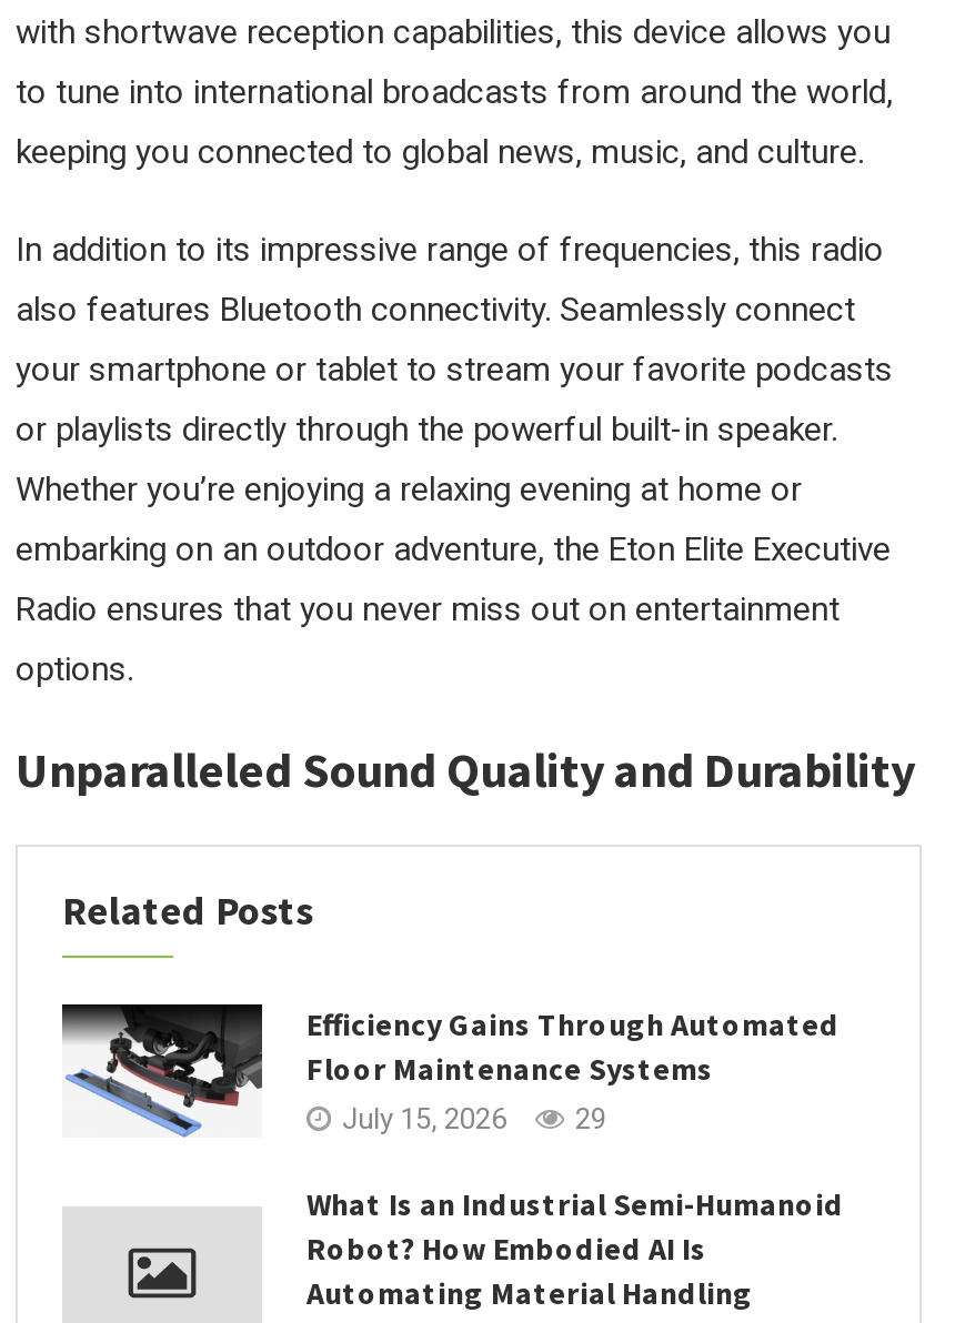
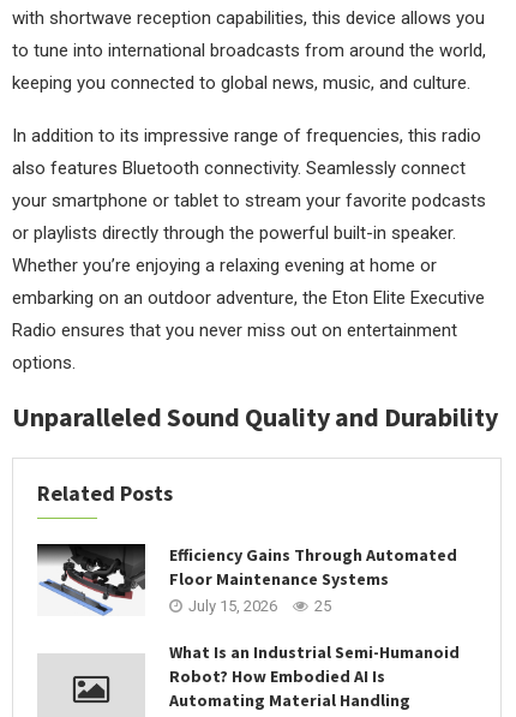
[575,1102,606,1135] 29 -> [314,597,331,615] 25

